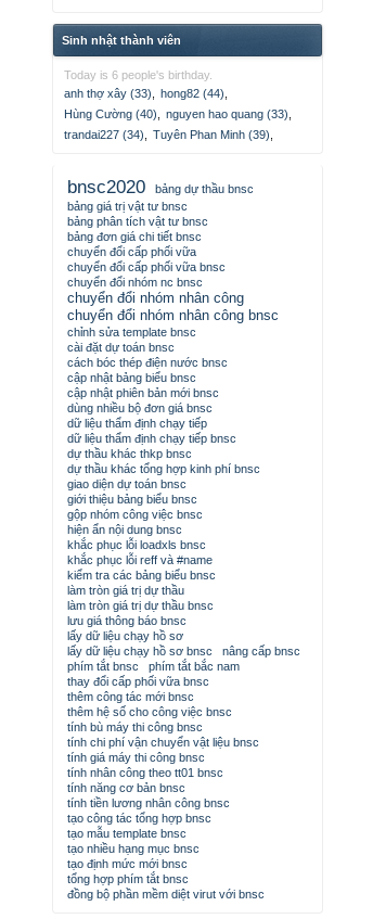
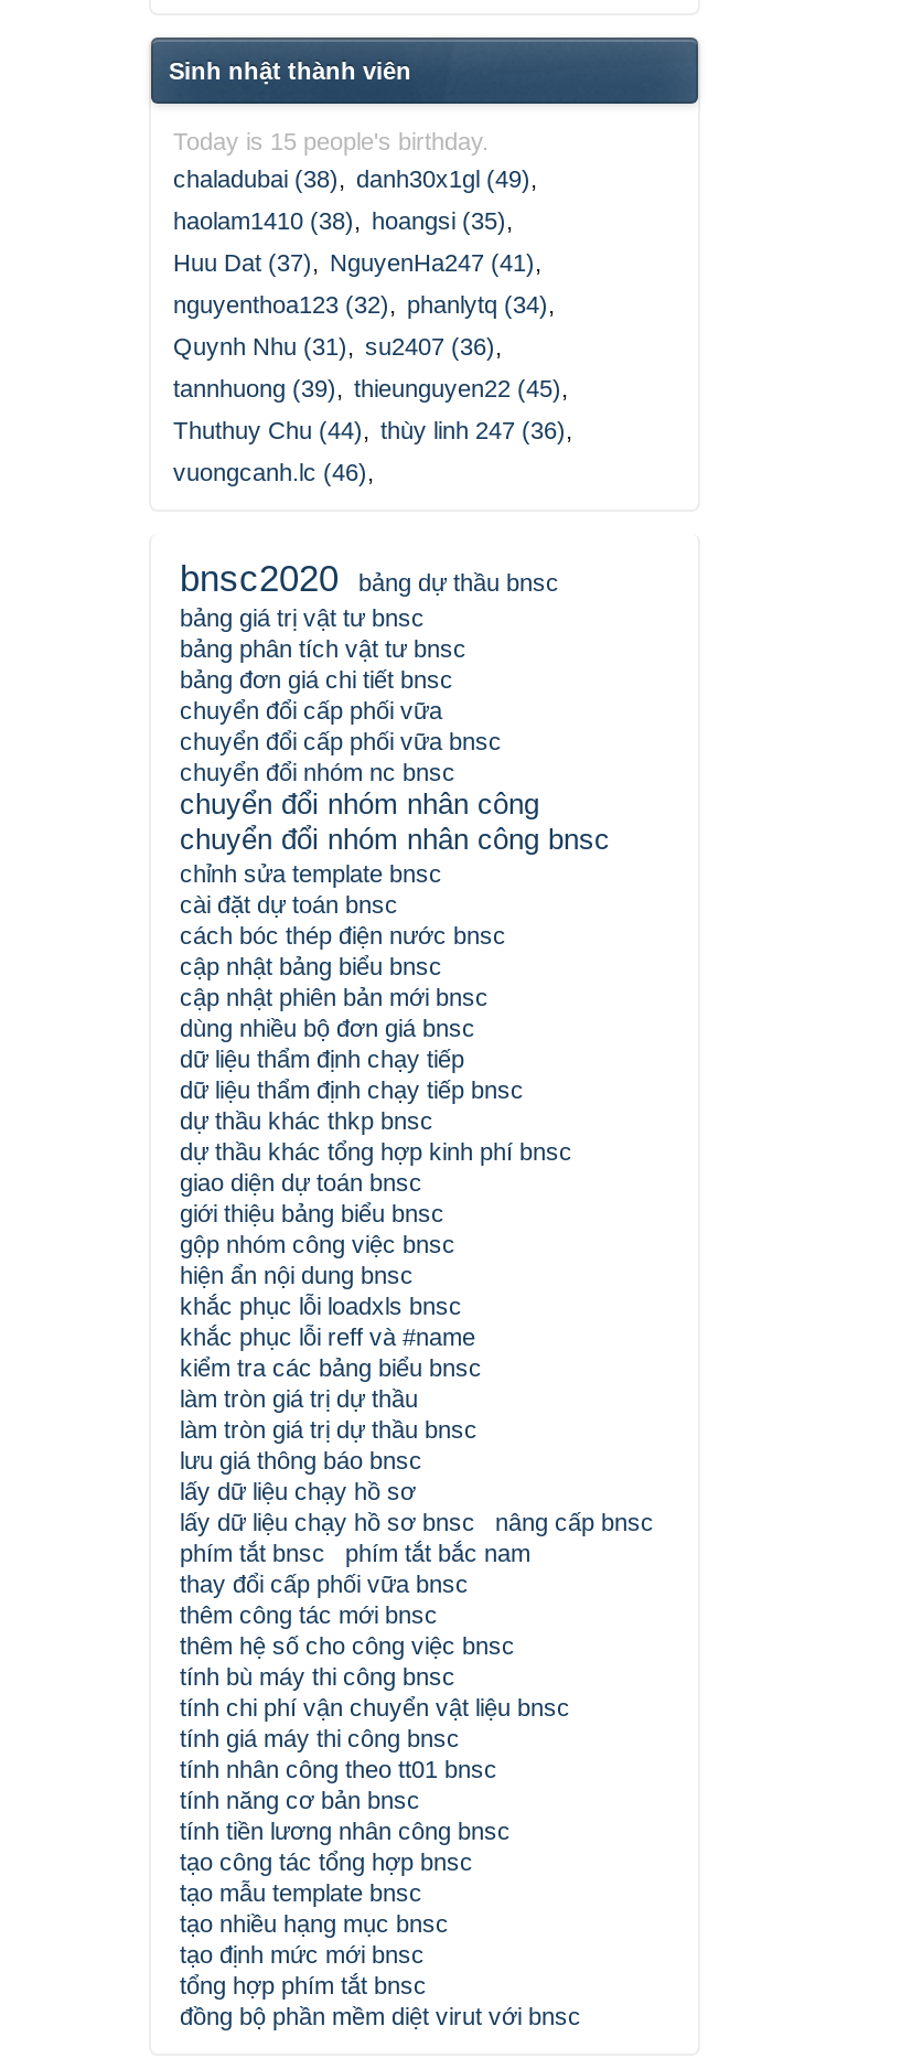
[64,68,292,141] Today is 6 people's birthday. | anh thợ xây (33), hong82 (44), | Hùng Cường (40), nguyen hao quang (33), | trandai227 (34), Tuyên Phan Minh (39), -> [173,128,572,485] Today is 15 people's birthday. | chaladubai (38), danh30x1gl (49), | haolam1410 (38), hoangsi (35), | Huu Dat (37), NguyenHa247 (41), | nguyenthoa123 (32), phanlytq (34), | Quynh Nhu (31), su2407 (36), | tannhuong (39), thieunguyen22 (45), | Thuthuy Chu (44), thùy linh 247 (36), | vuongcanh.lc (46),

